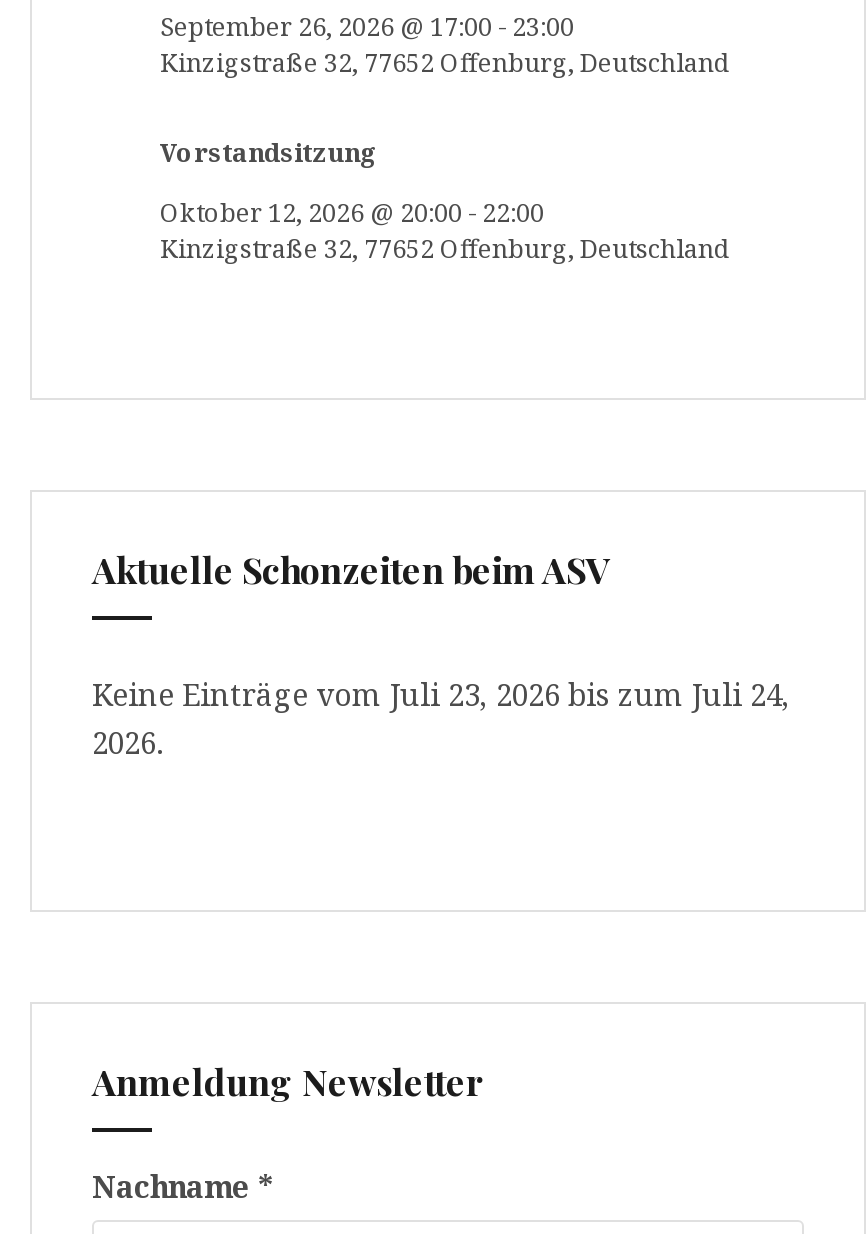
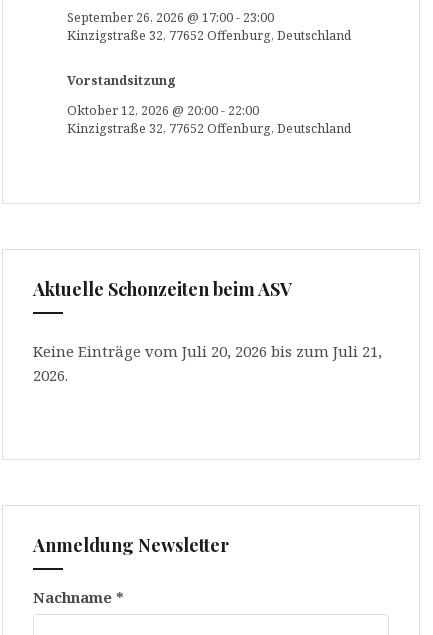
[92,674,790,714] Keine Einträge vom Juli 23, 2026 bis zum Juli 24, -> [33,341,382,361] Keine Einträge vom Juli 20, 2026 bis zum Juli 21,

